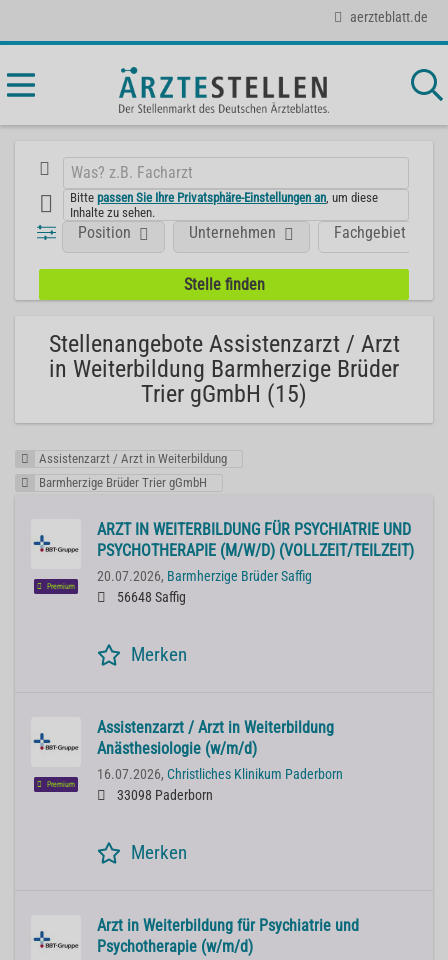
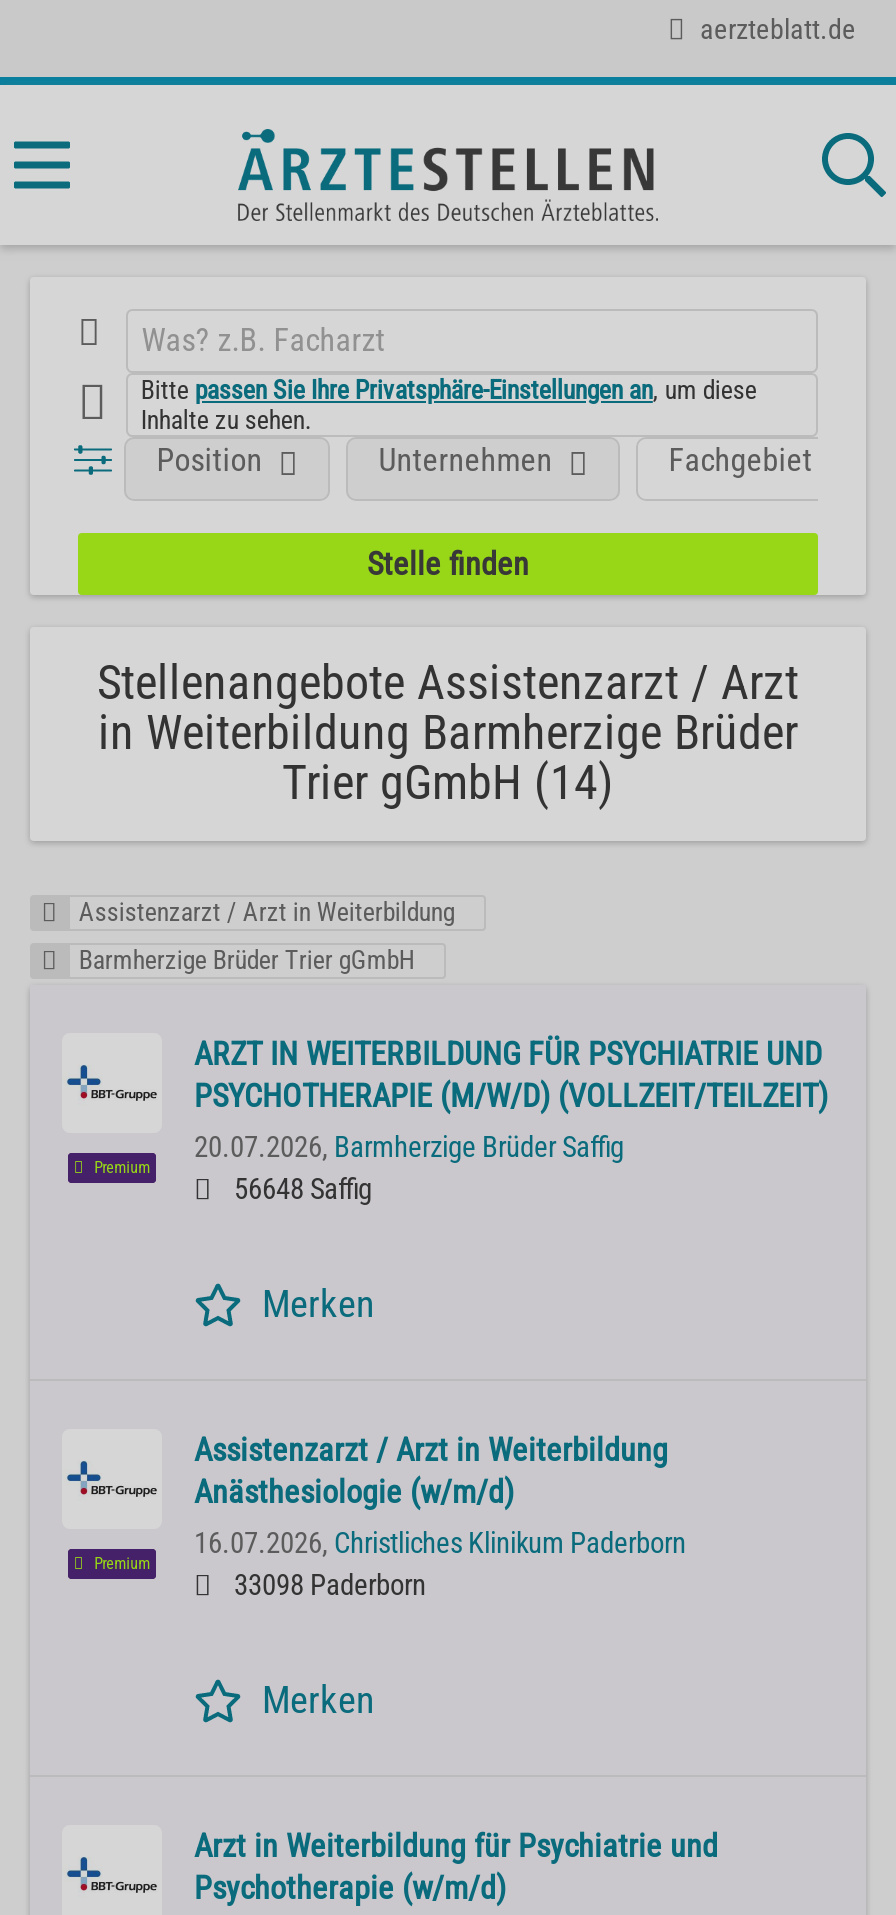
[141,380,307,408] Trier gGmbH (15) -> [282,755,614,811] Trier gGmbH (14)

